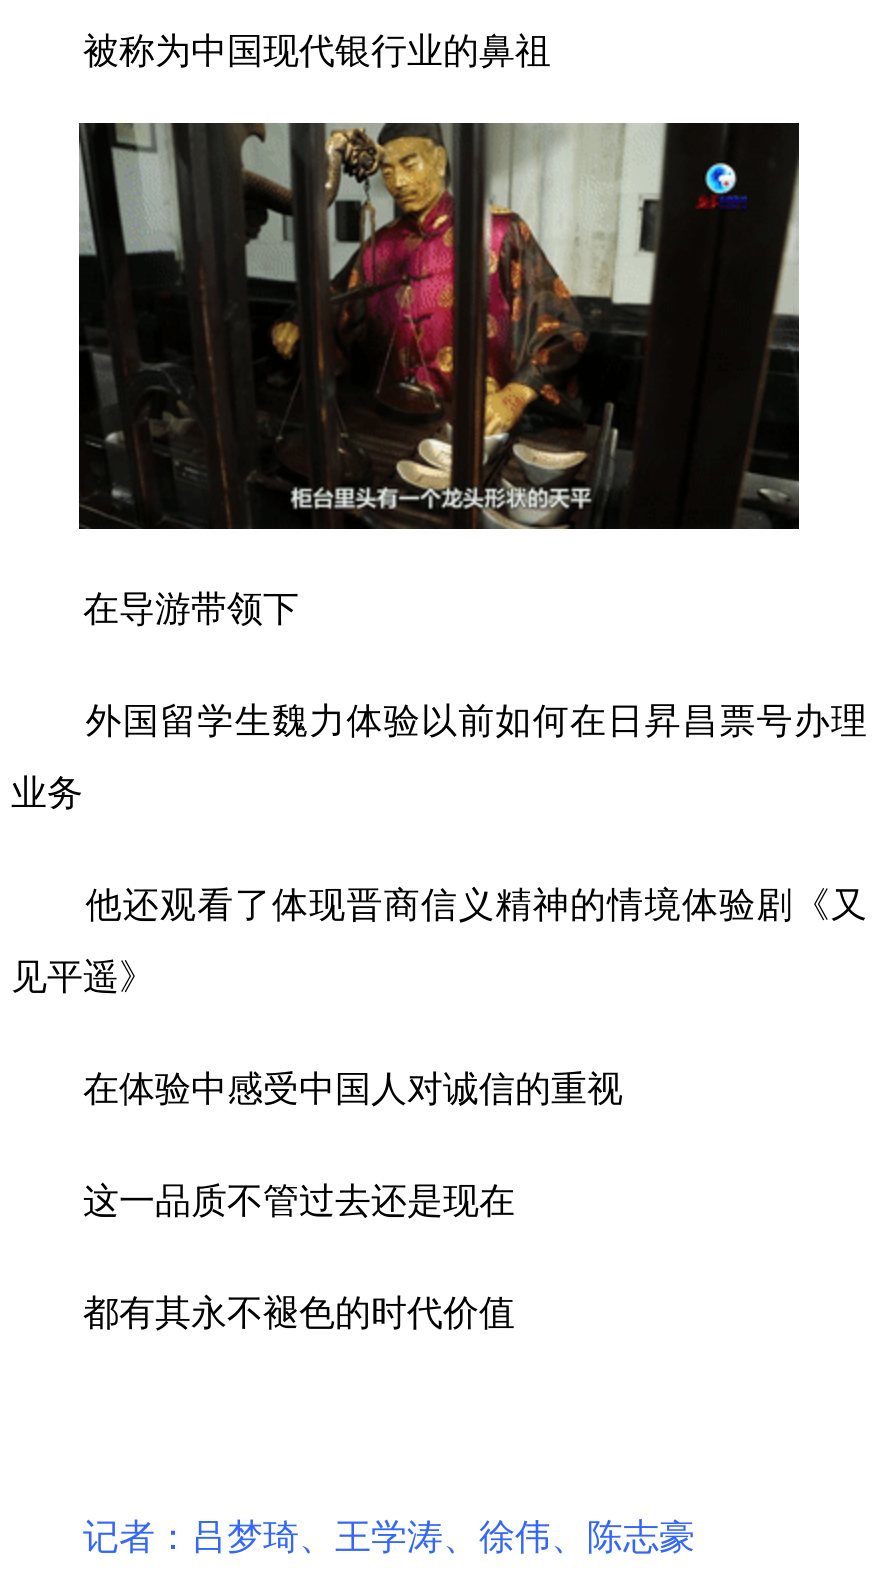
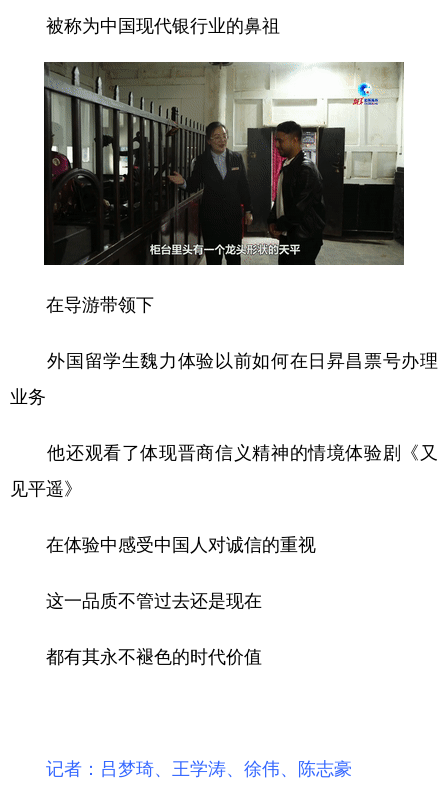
[79,123,801,529] [image] -> [44,61,405,266] [image]

